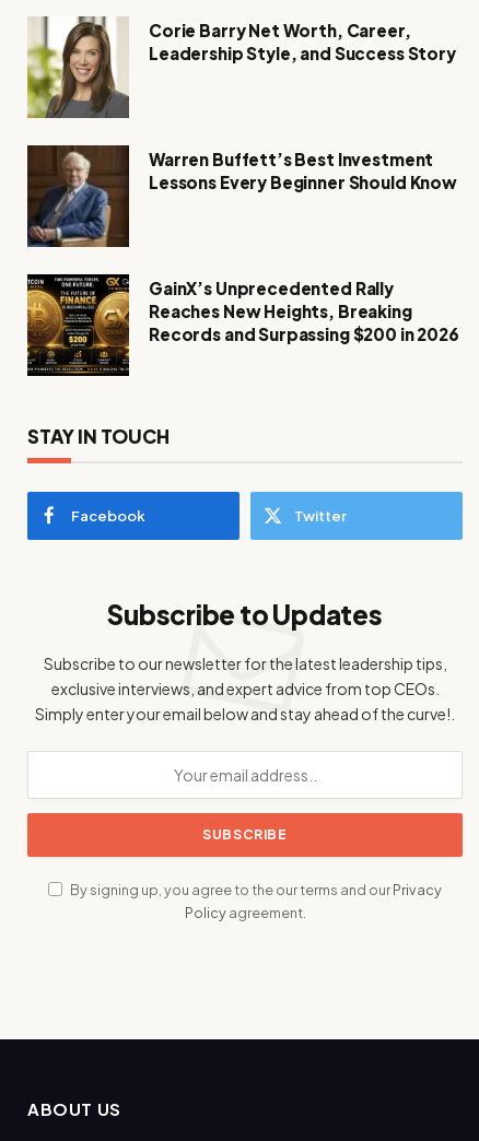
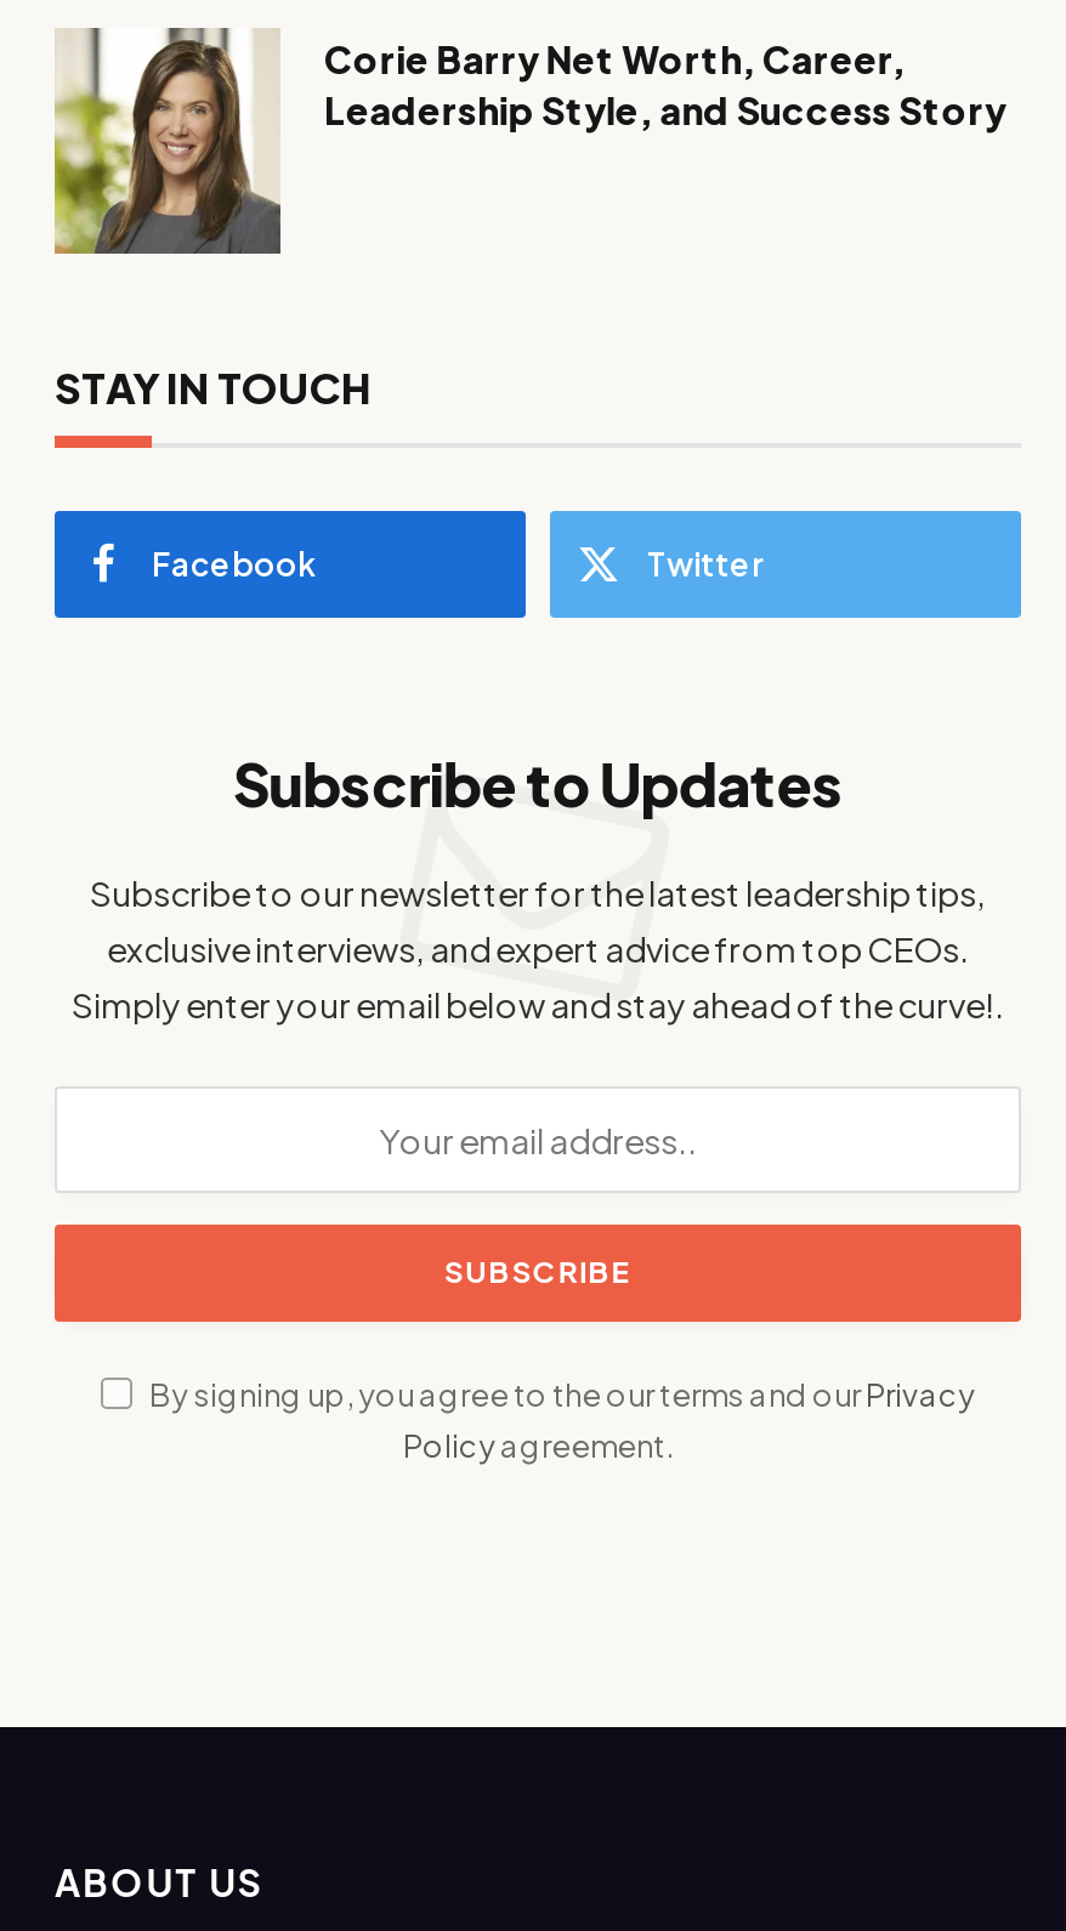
[26,144,457,248] [image] | Warren Buffett’s Best Investment | Lessons Every Beginner Should Know -> none
[26,273,459,377] [image] | GainX’s Unprecedented Rally | Reaches New Heights, Breaking | Records and Surpassing $200 in 2026 -> none

